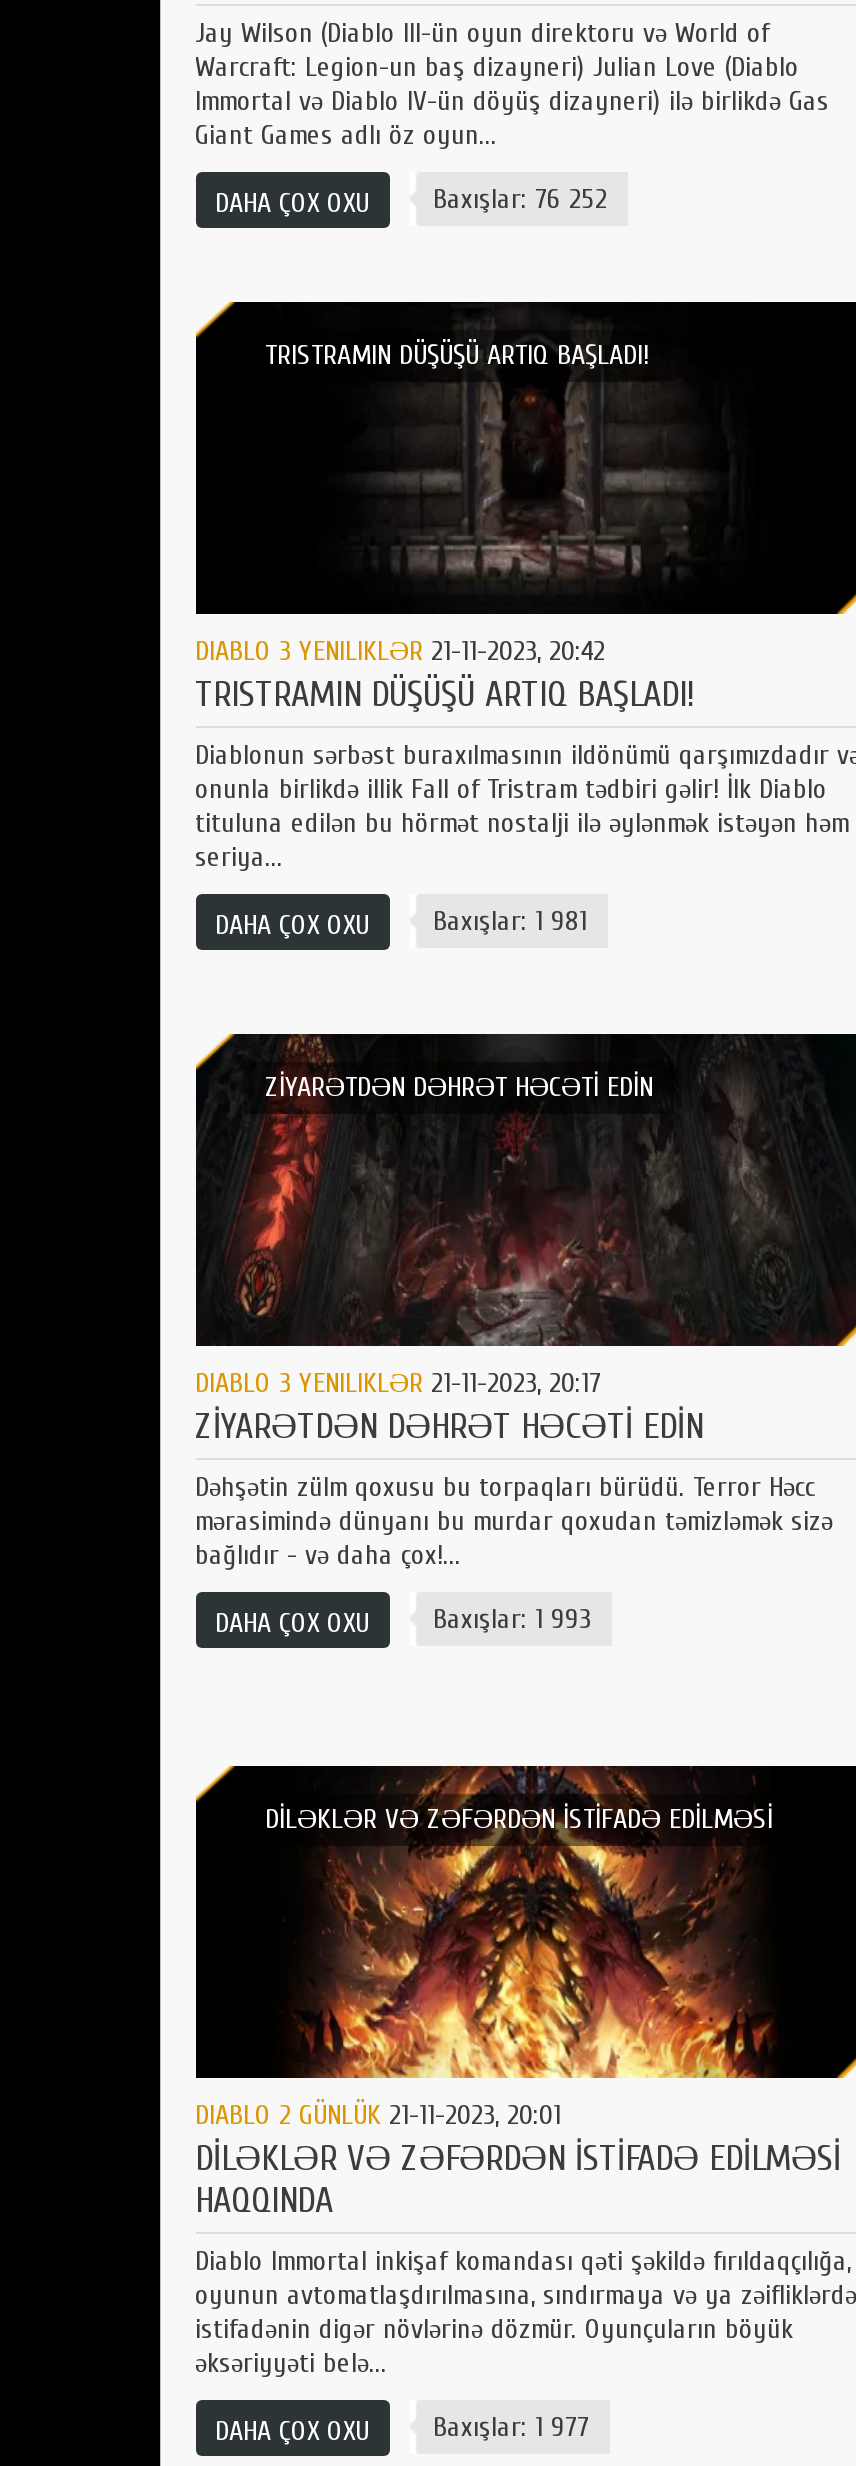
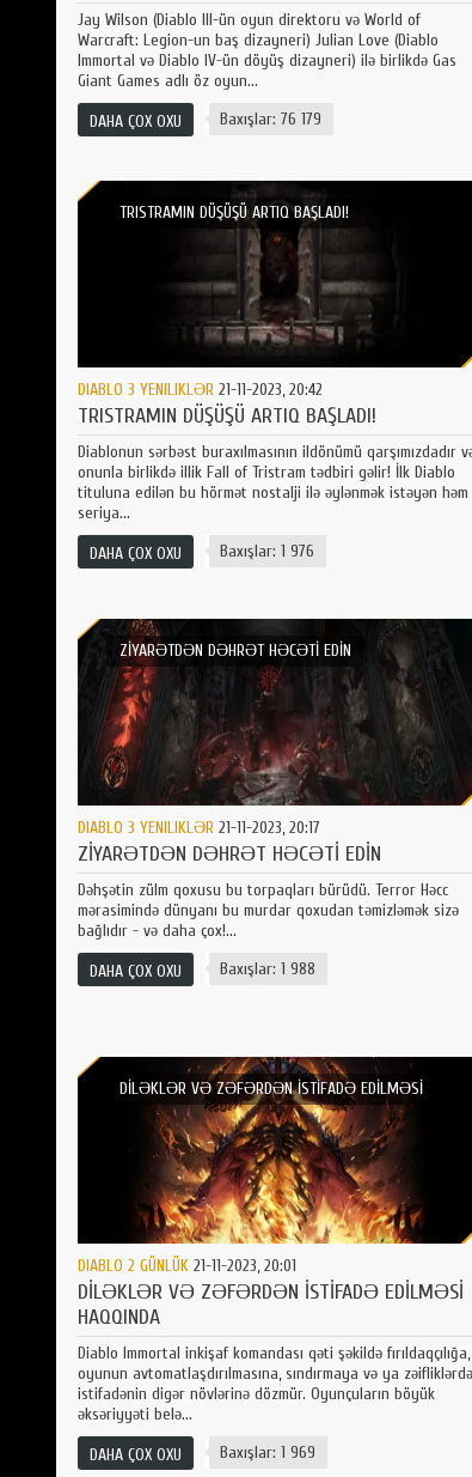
[215,183,607,221] DAHA ÇOX OXU Baxışlar: 76 252 -> [89,109,321,132] DAHA ÇOX OXU Baxışlar: 76 179
[215,905,587,943] DAHA ÇOX OXU Baxışlar: 1 981 -> [89,541,314,564] DAHA ÇOX OXU Baxışlar: 1 976
[215,1603,591,1641] DAHA ÇOX OXU Baxışlar: 1 993 -> [89,959,315,982] DAHA ÇOX OXU Baxışlar: 1 988
[215,2411,589,2449] DAHA ÇOX OXU Baxışlar: 1 977 -> [89,1443,315,1466] DAHA ÇOX OXU Baxışlar: 1 969

